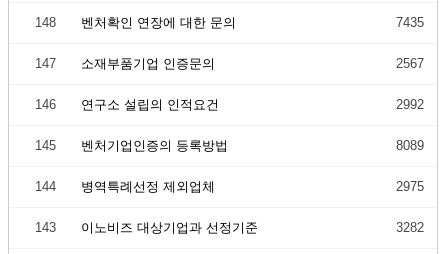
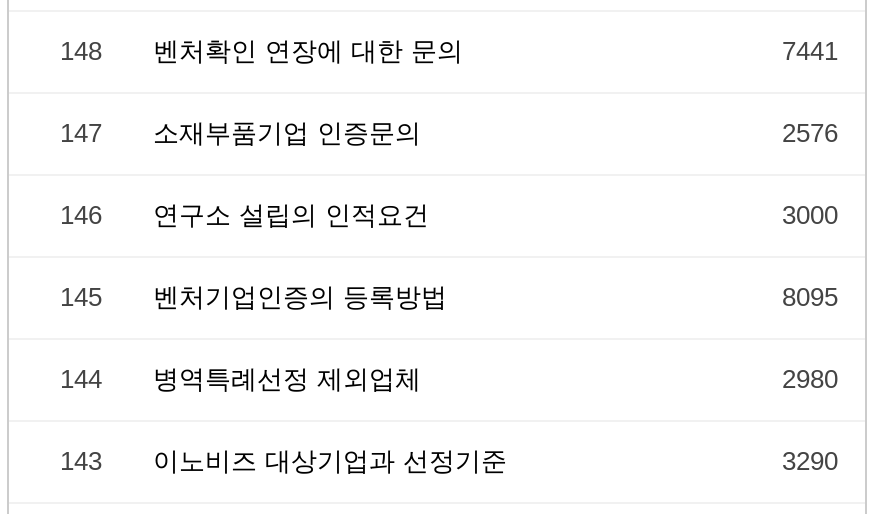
[395,15,423,30] 7435 -> [782,36,838,66] 7441
[395,56,423,71] 2567 -> [782,118,838,148] 2576
[395,97,423,112] 2992 -> [782,200,838,230] 3000
[395,138,423,153] 8089 -> [782,282,838,312] 8095
[395,179,423,194] 2975 -> [782,364,838,394] 2980
[395,220,423,235] 3282 -> [782,446,838,476] 3290

